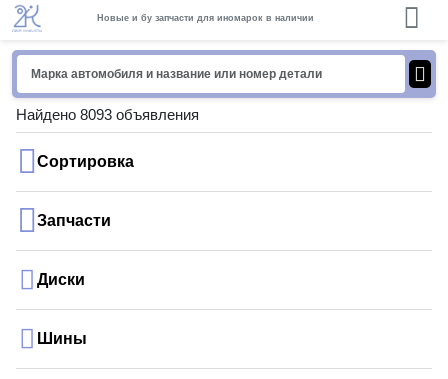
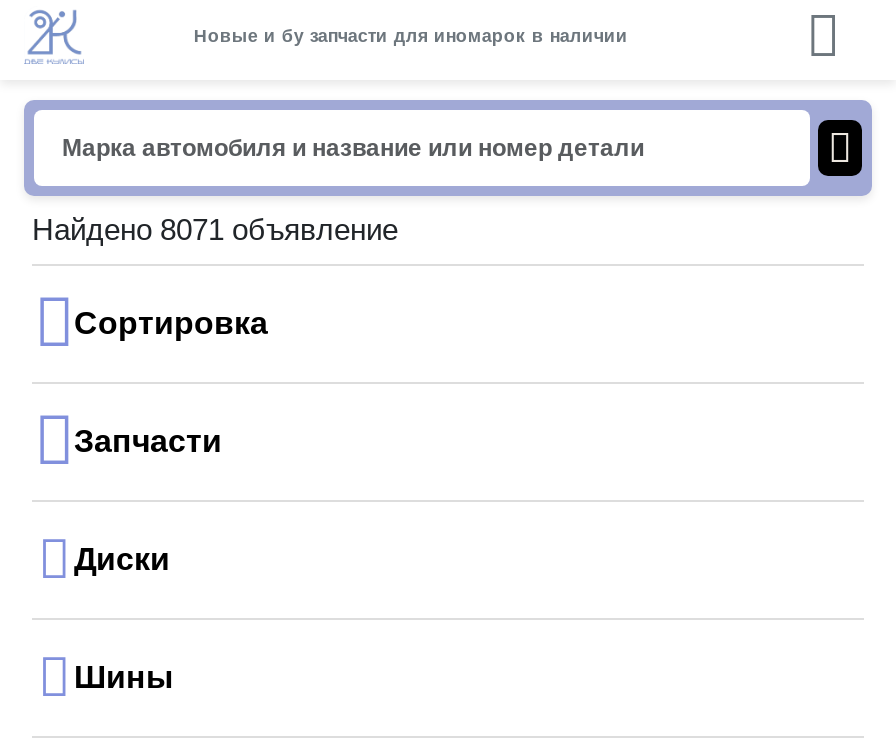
[16,106,199,123] Найдено 8093 объявления -> [32,212,398,246] Найдено 8071 объявление

